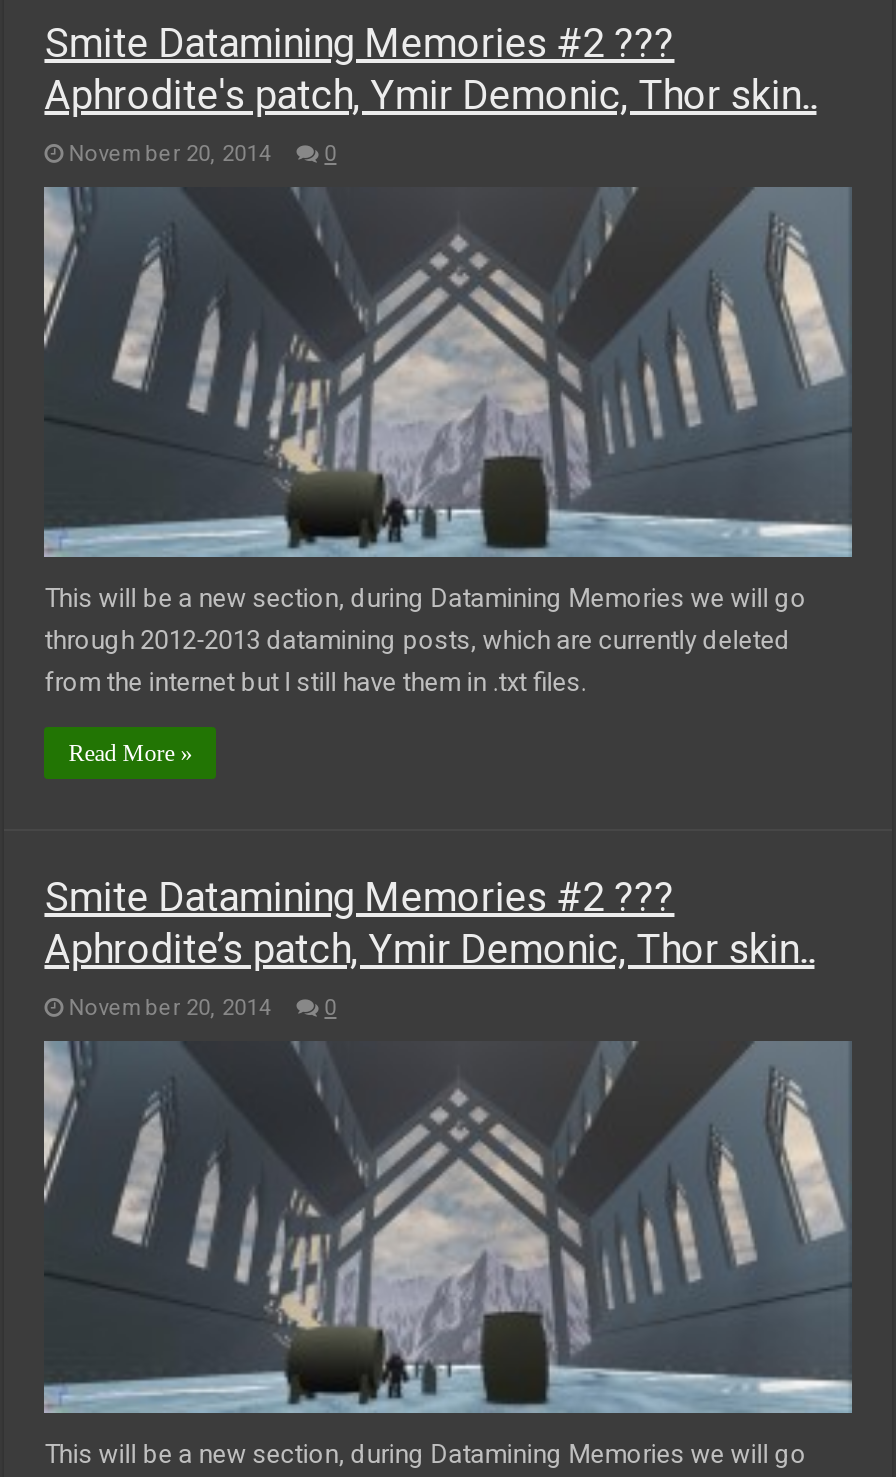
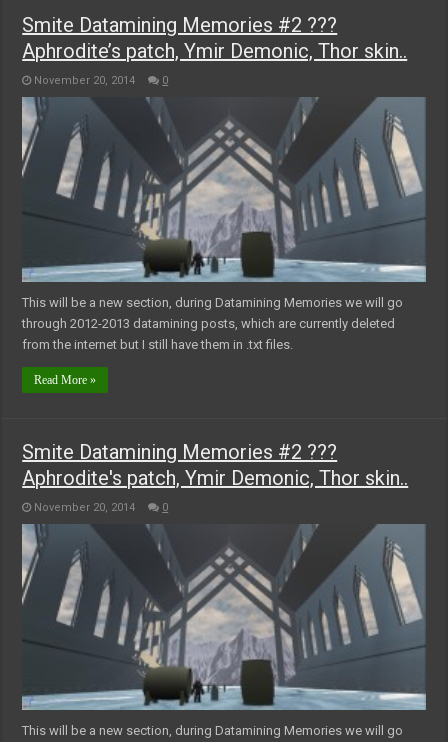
moved [44,71,816,119] -> [22,466,408,490]: Aphrodite's patch, Ymir Demonic, Thor skin..
moved [44,926,814,974] -> [22,39,407,63]: Aphrodite’s patch, Ymir Demonic, Thor skin..

